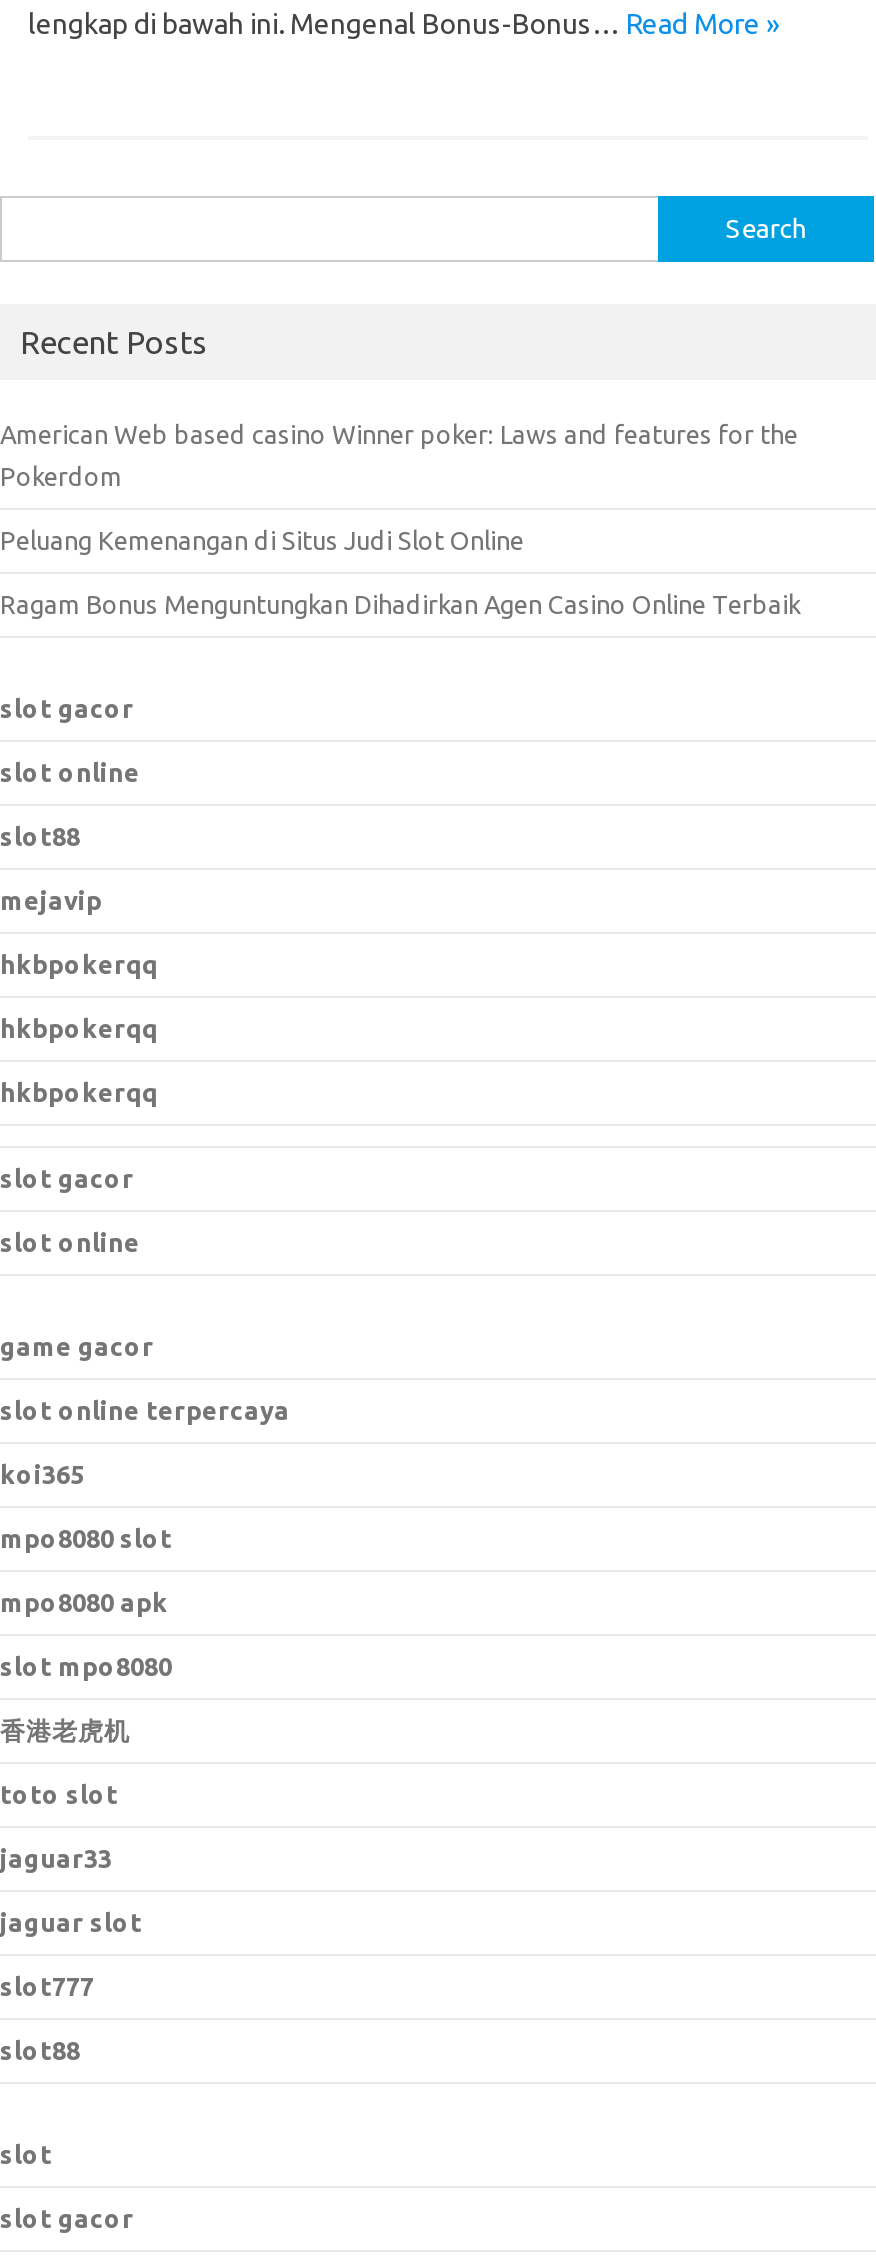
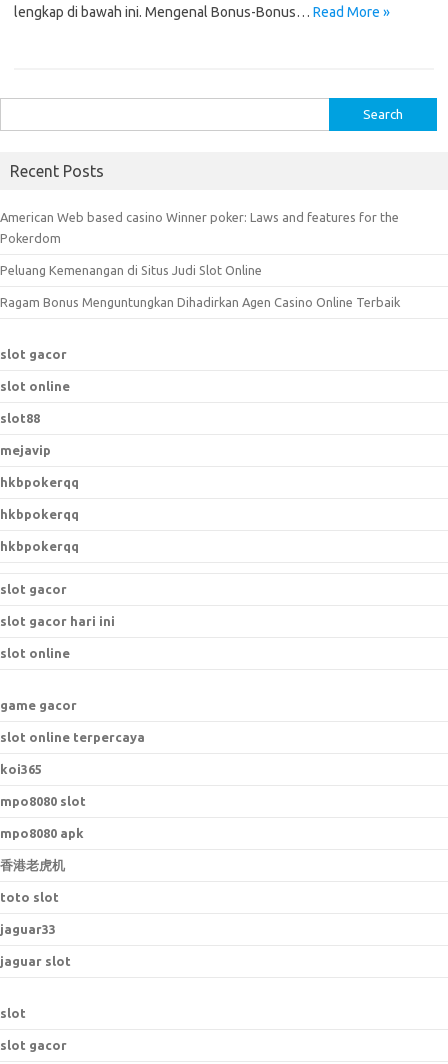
none -> [0,614,115,628] slot gacor hari ini
moved [0,1228,290,1616] -> [0,646,145,840]: slot online | game gacor | slot online terpercaya | koi365 | mpo8080 slot | mpo8080 apk
[0,1652,172,1680] slot mpo8080 -> none
[0,1972,94,2064] slot777 | slot88 -> none

